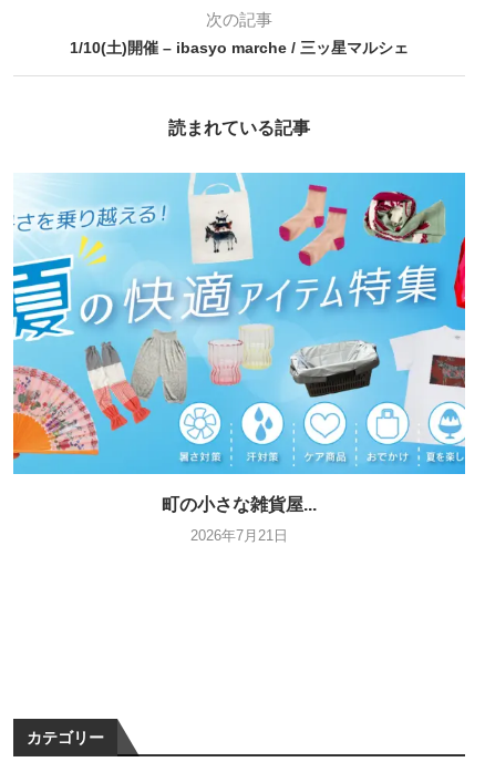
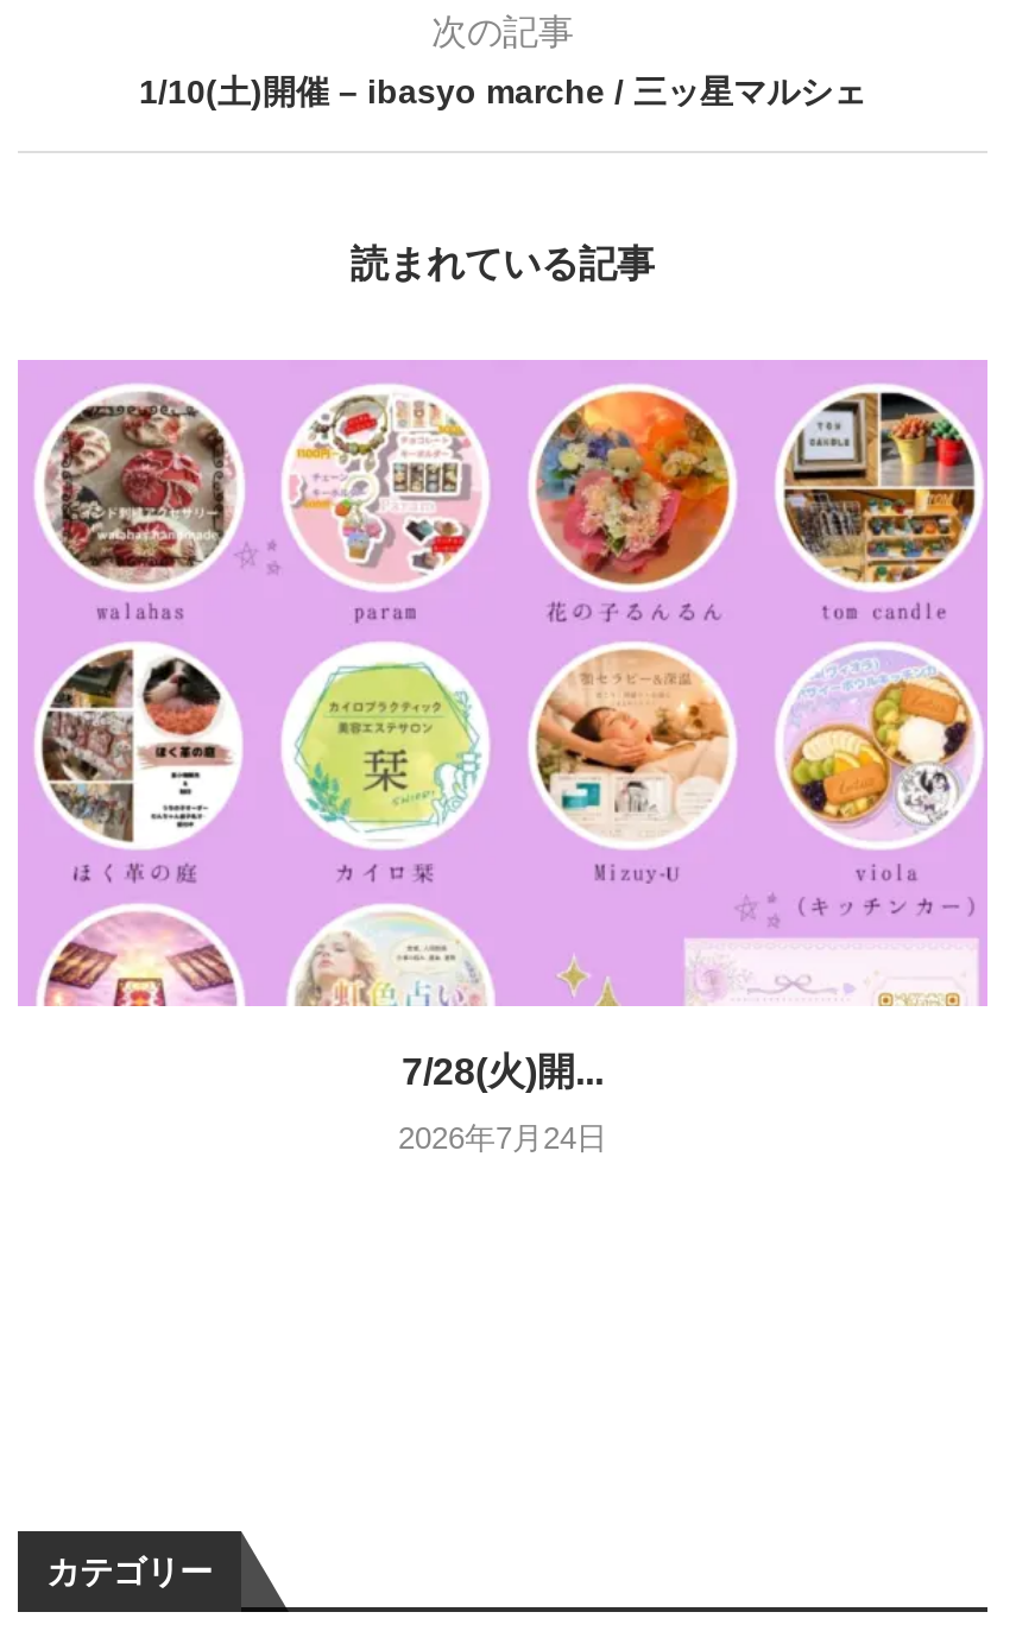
[12,172,466,514] [image] | 町の小さな雑貨屋... -> [18,360,990,1092] [image] | 7/28(火)開...
[190,527,288,544] 2026年7月21日 -> [398,1120,607,1156] 2026年7月24日

